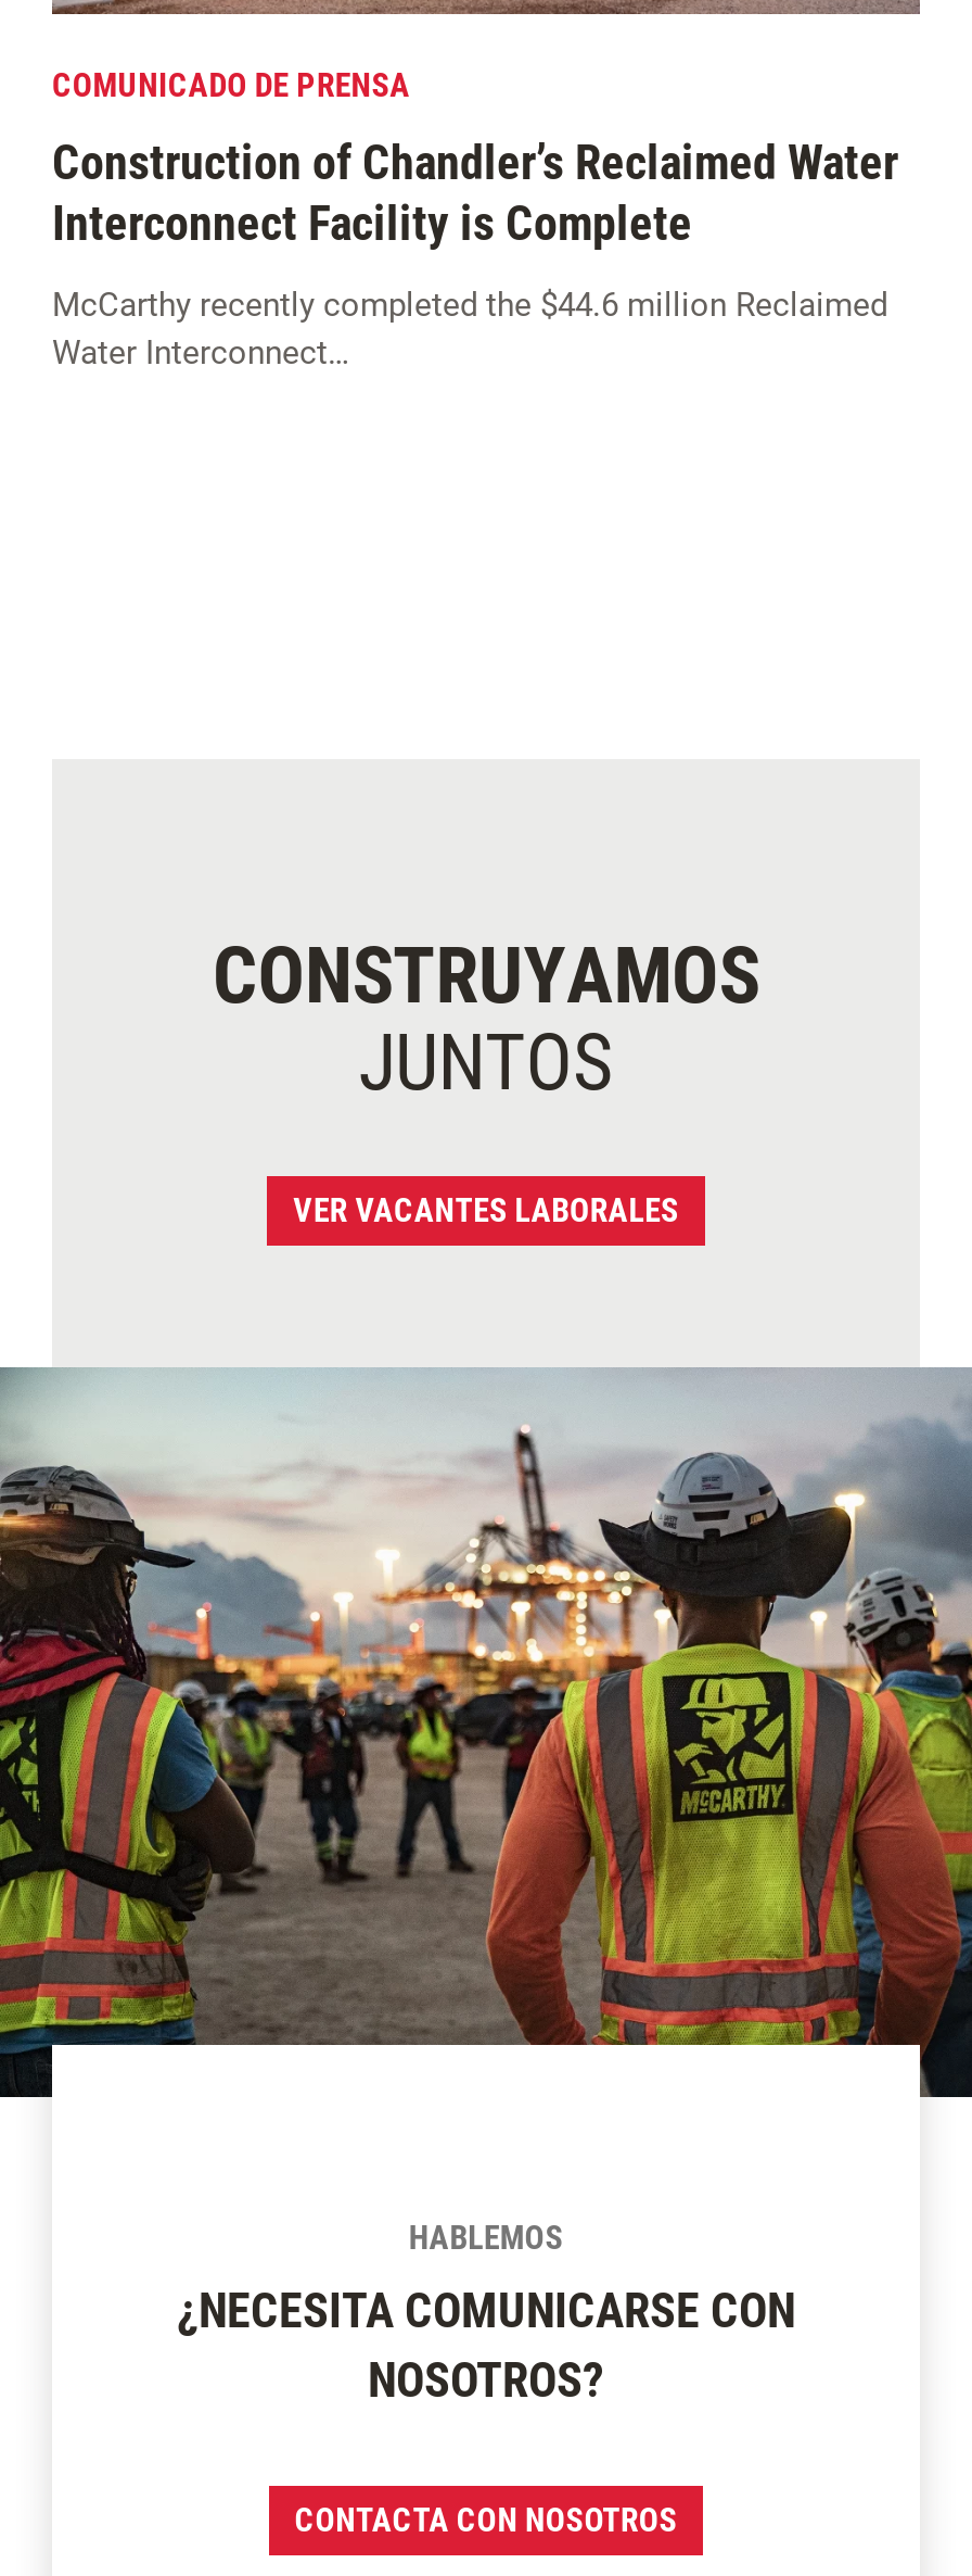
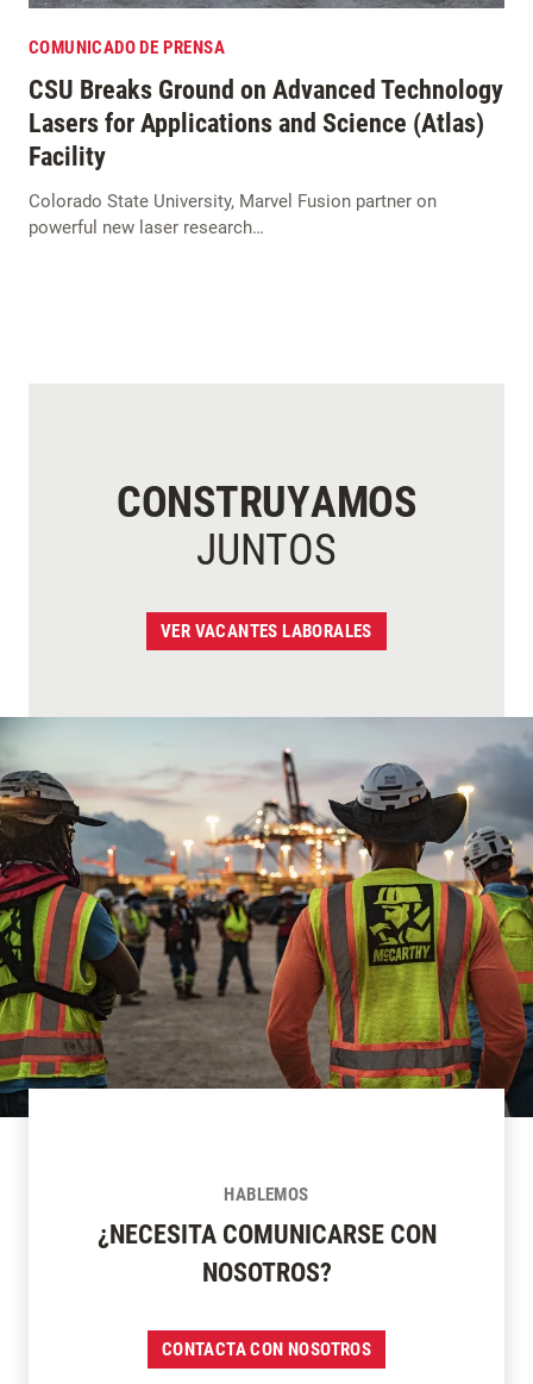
[52,136,898,251] Construction of Chandler’s Reclaimed Water | Interconnect Facility is Complete -> [29,75,503,171] CSU Breaks Ground on Advanced Technology | Lasers for Applications and Science (Atlas) | Facility
[52,286,887,373] McCarthy recently completed the $44.6 million Reclaimed | Water Interconnect… -> [29,190,437,238] Colorado State University, Marvel Fusion partner on | powerful new laser research…

